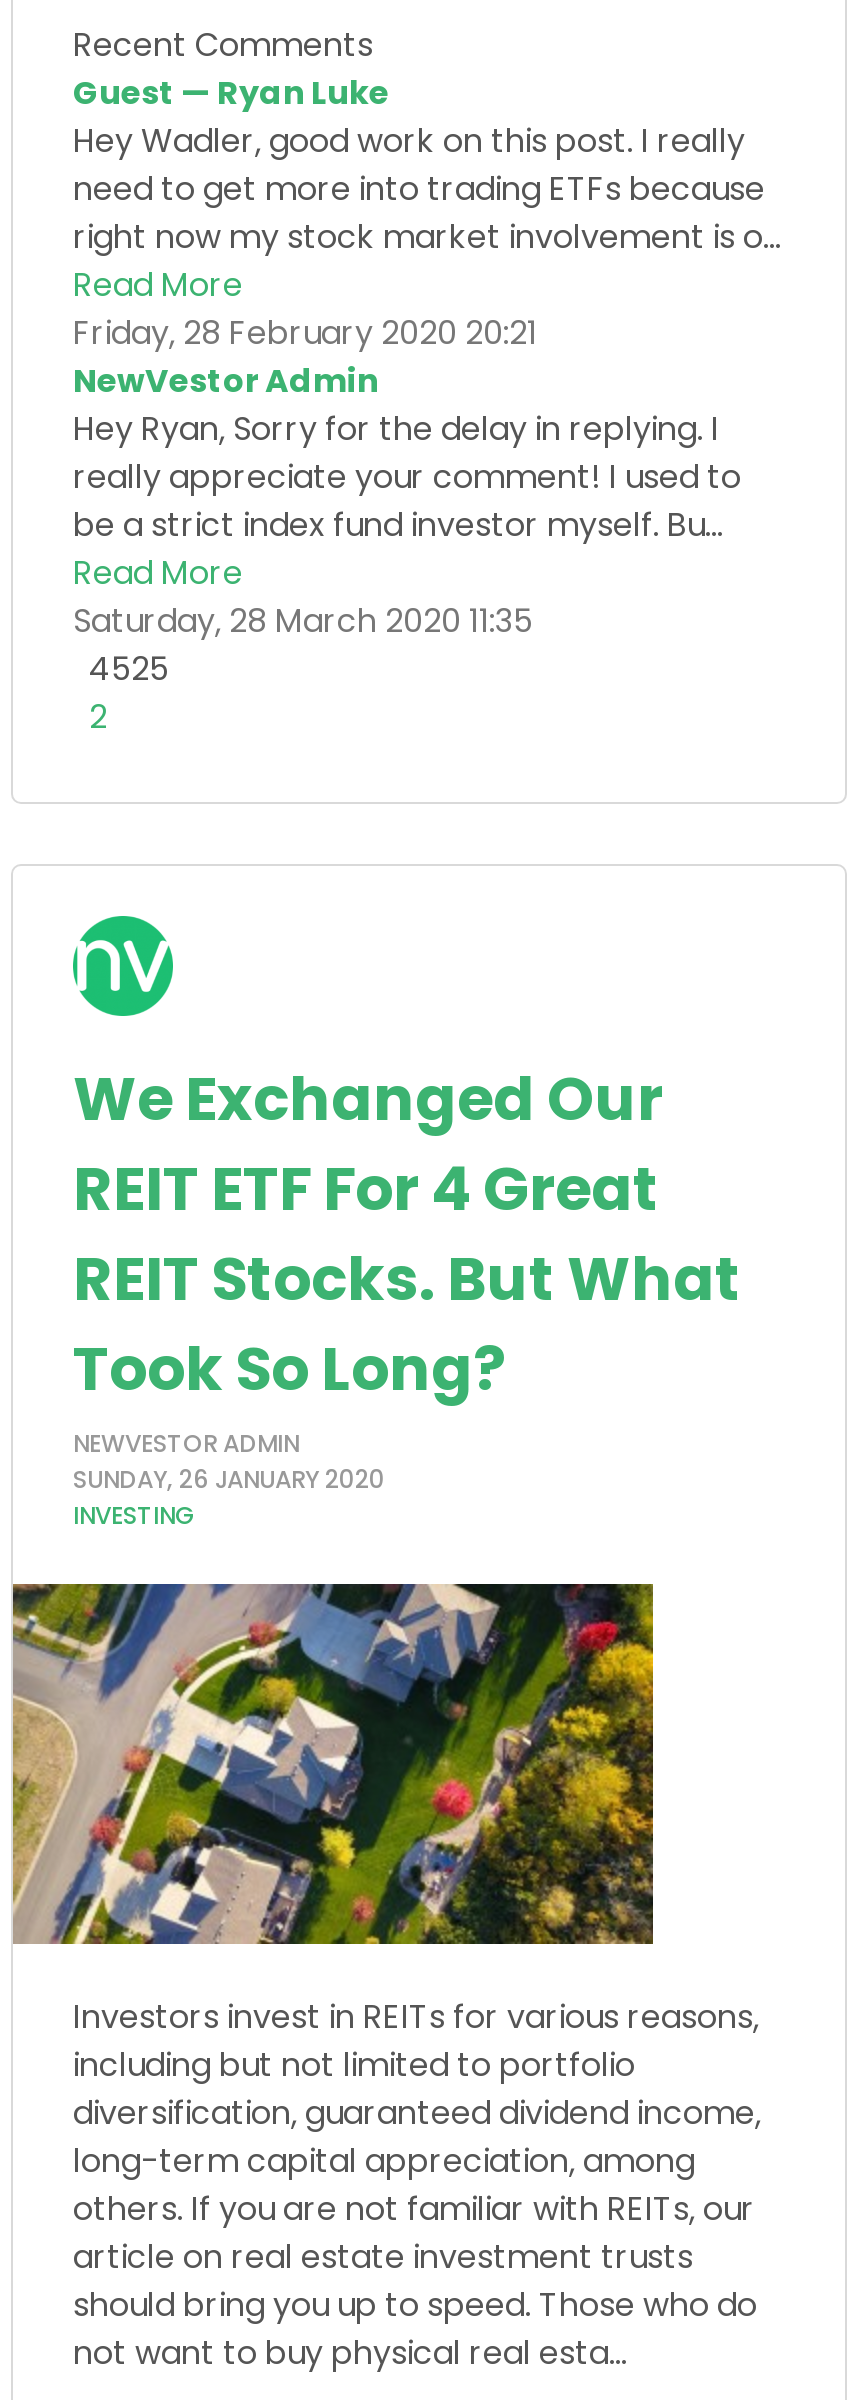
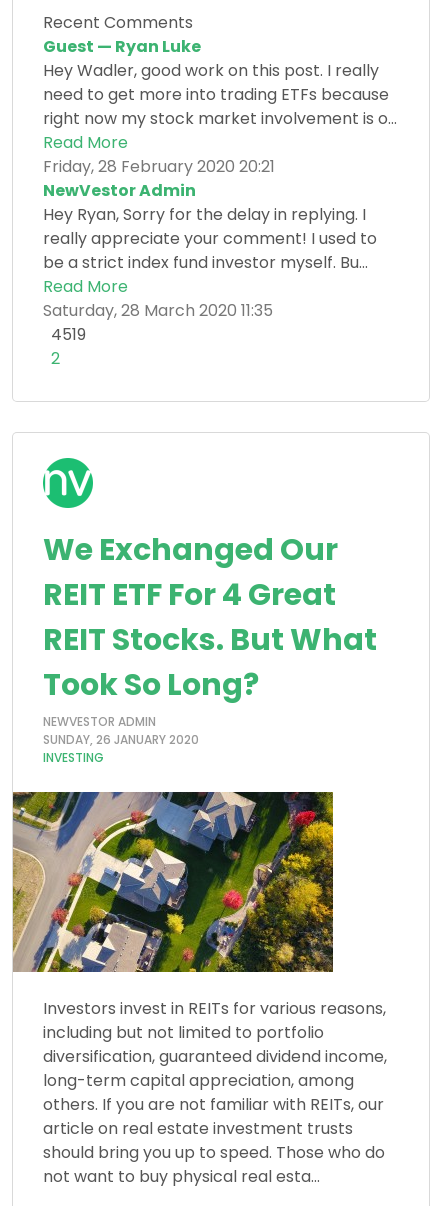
[73,647,169,693] 4525 -> [43,323,86,346] 4519

